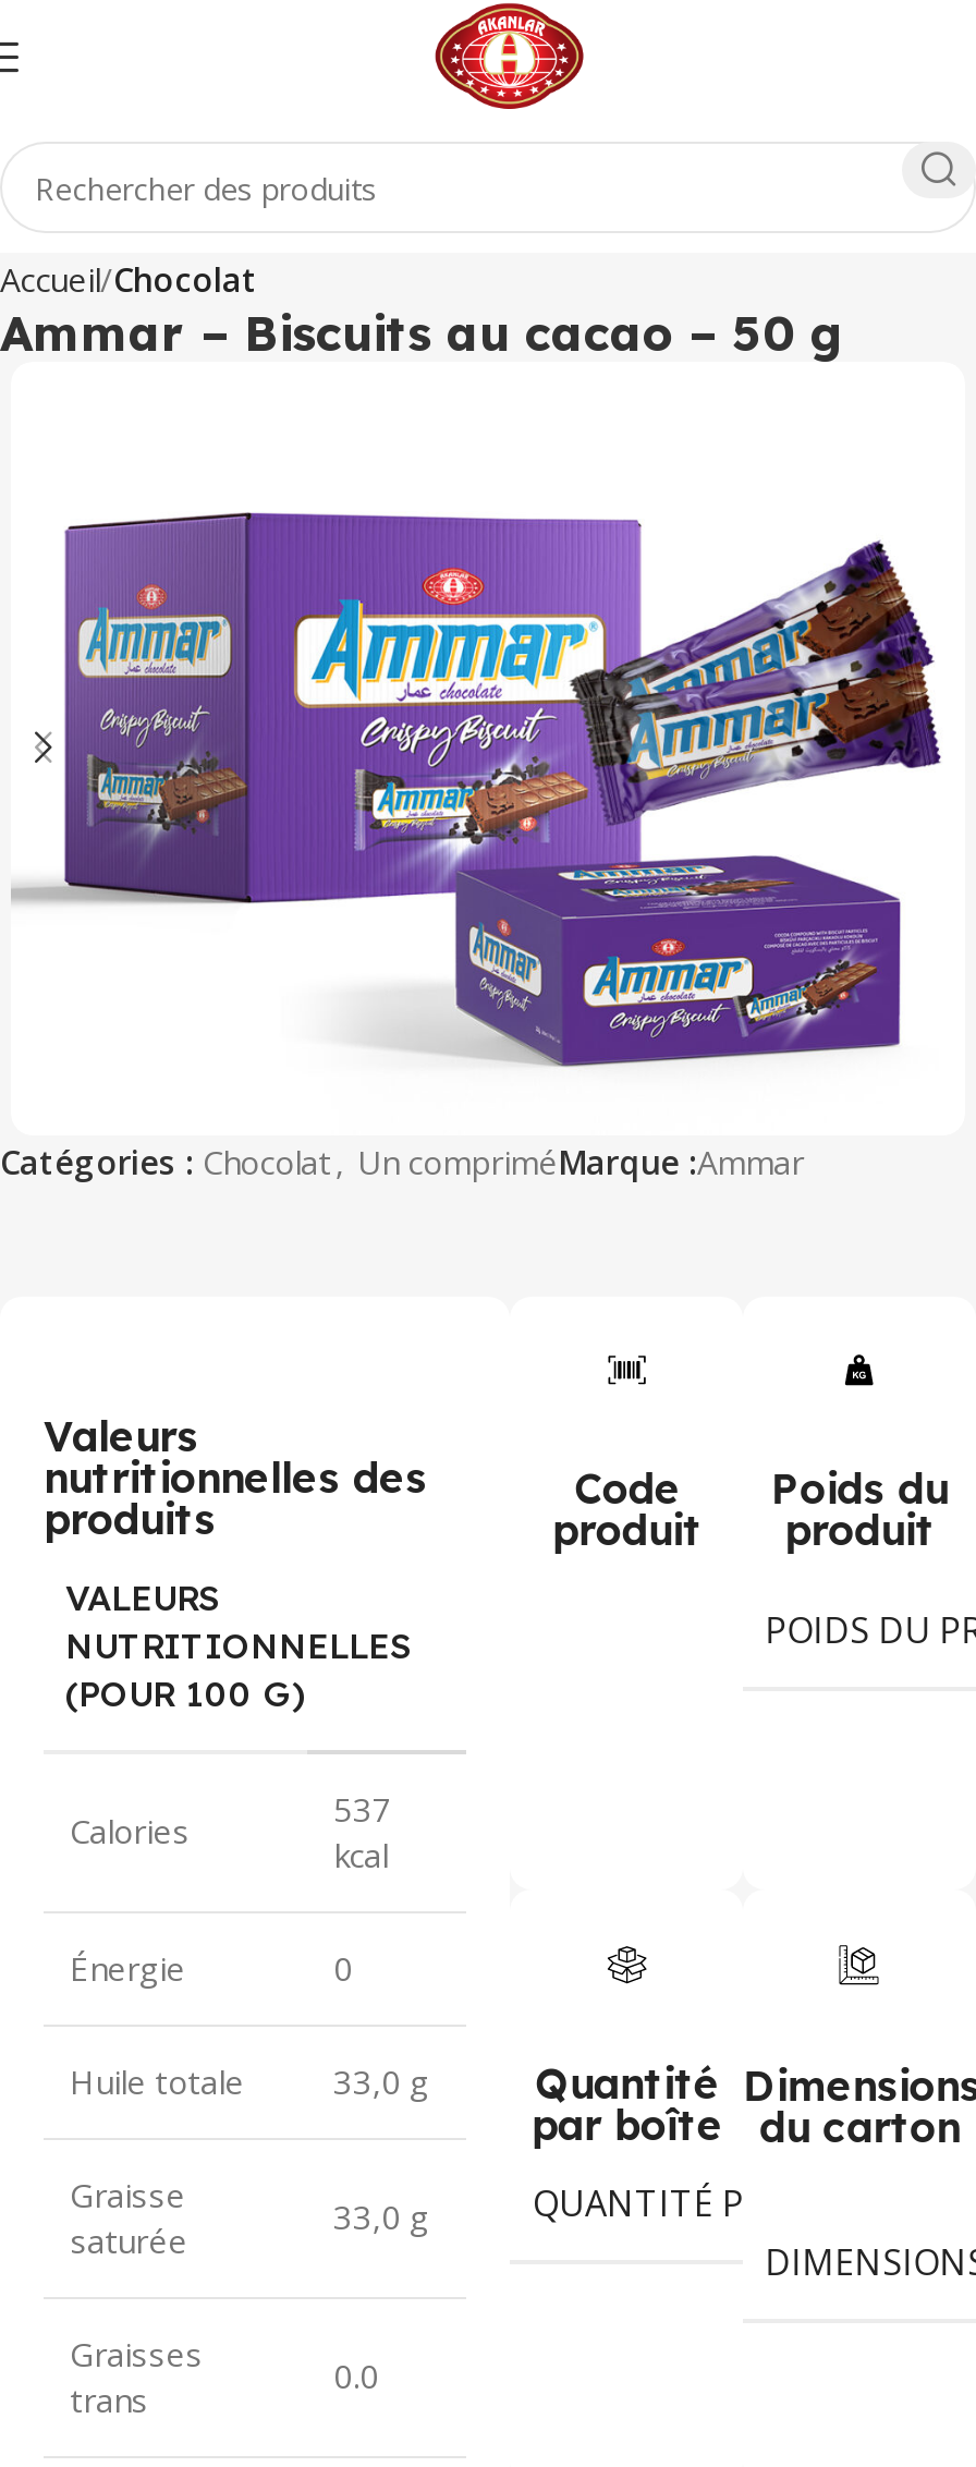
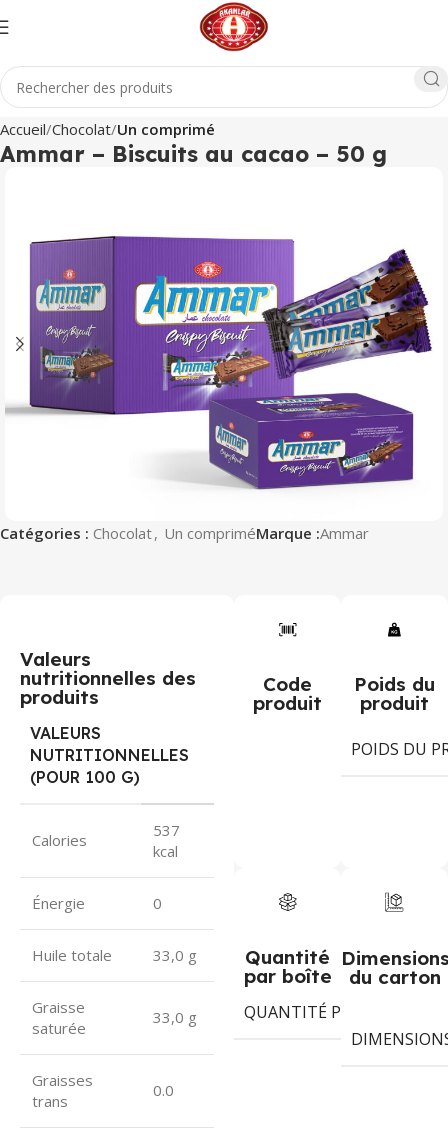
[0,257,257,301] Accueil Chocolat -> [0,119,215,139] Accueil Chocolat Un comprimé

